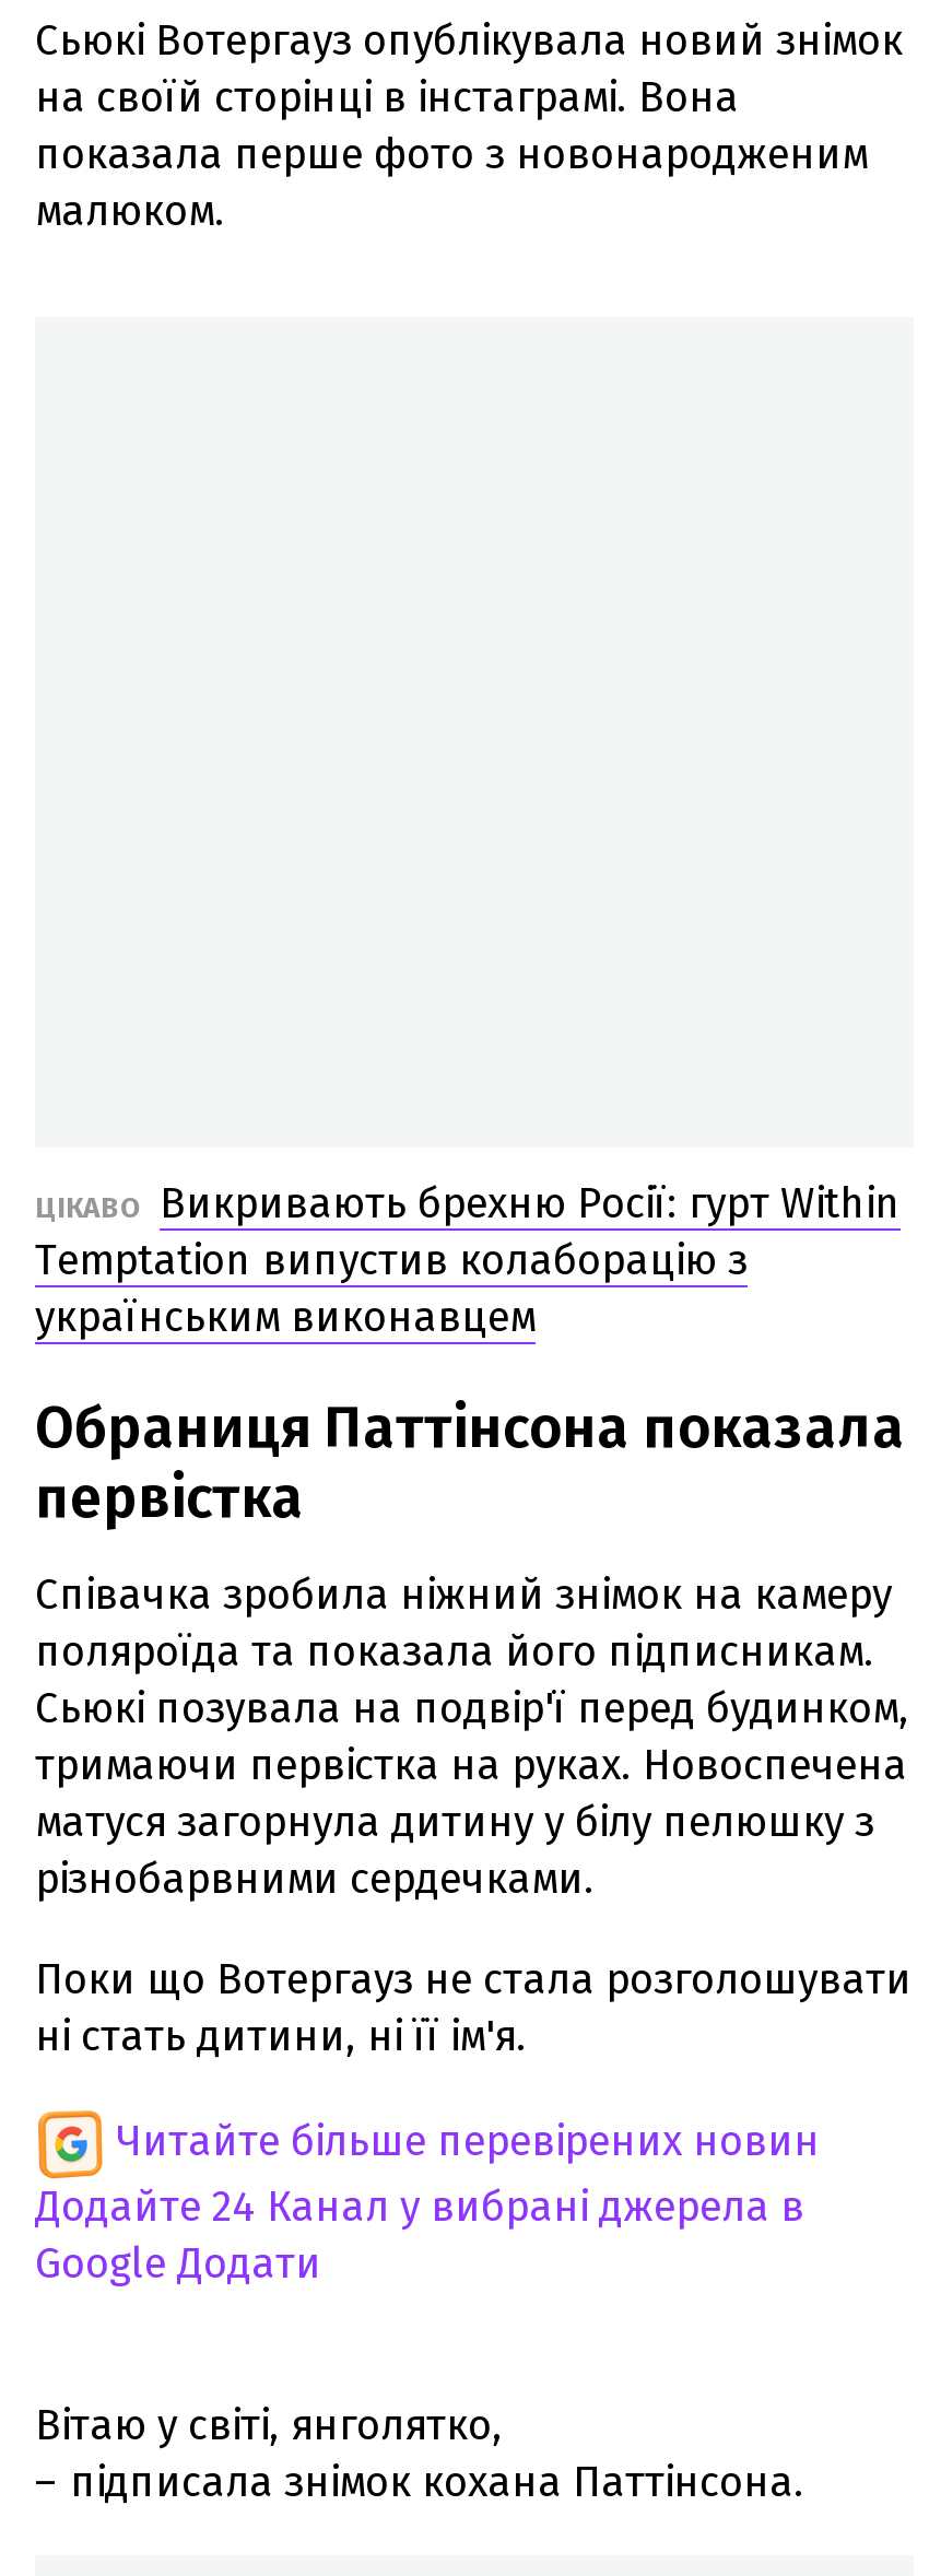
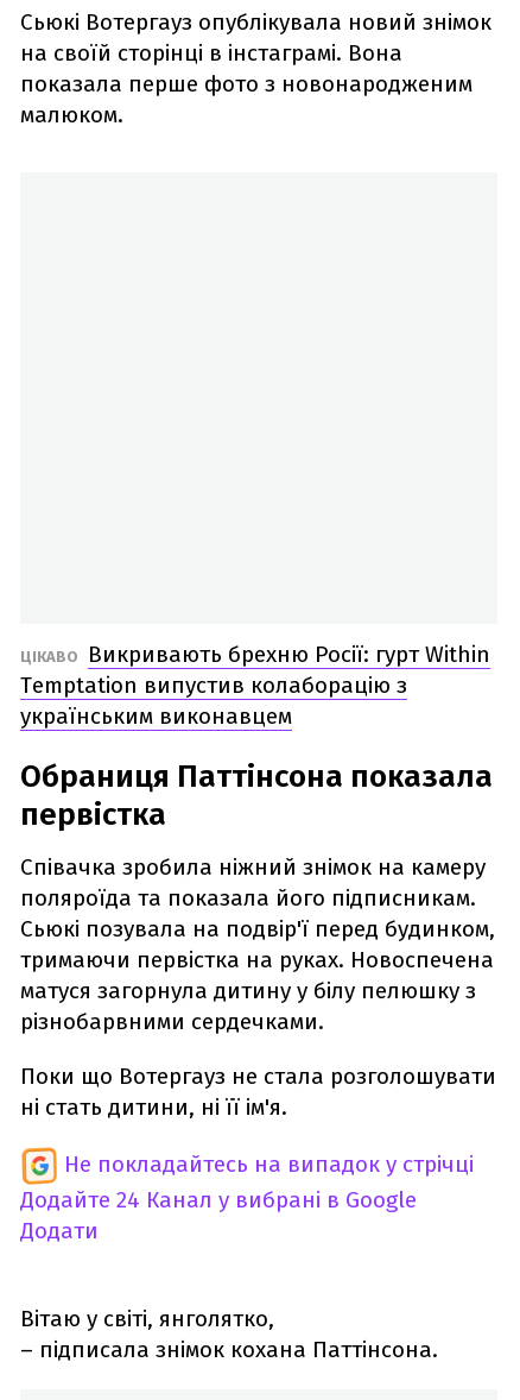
[35,2115,820,2288] Читайте більше перевірених новин | Додайте 24 Канал у вибрані джерела в | Google Додати -> [20,1150,474,1244] Не покладайтесь на випадок у стрічці | Додайте 24 Канал у вибрані в Google | Додати

